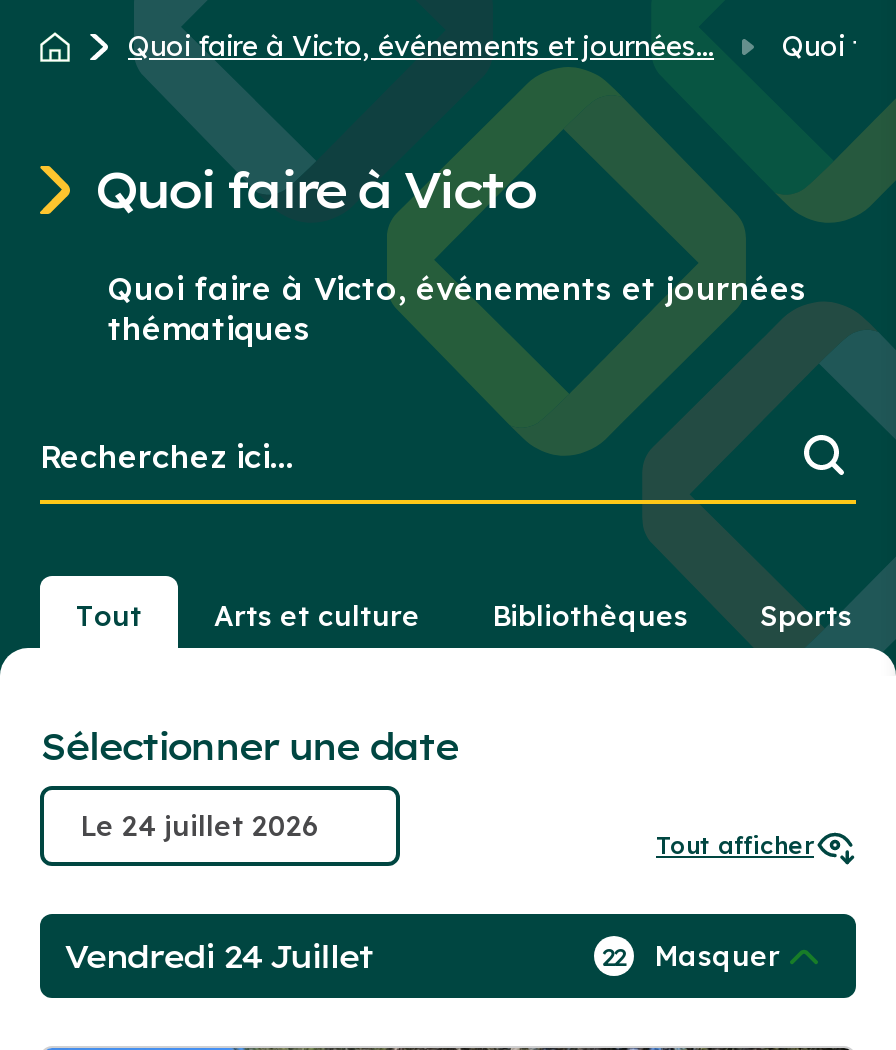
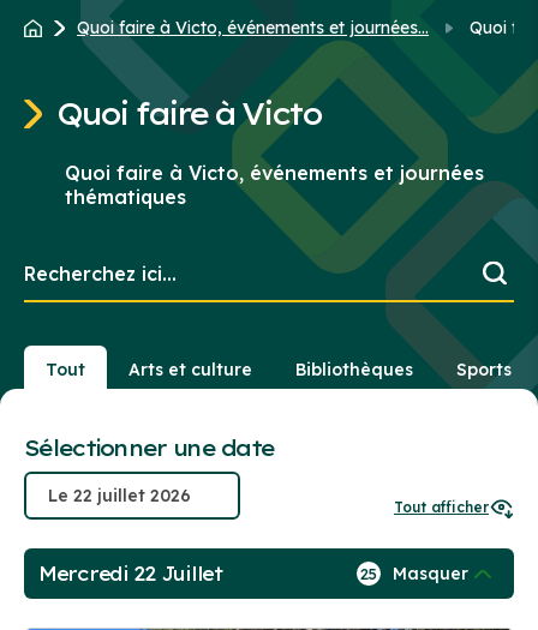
[64,936,373,976] Vendredi 24 Juillet -> [38,562,223,586] Mercredi 22 Juillet
[602,938,780,974] 22 Masquer -> [361,563,468,585] 25 Masquer

